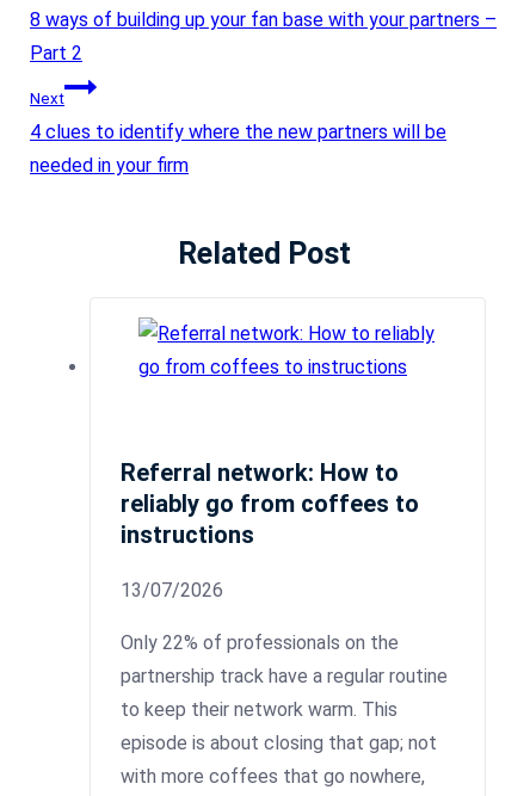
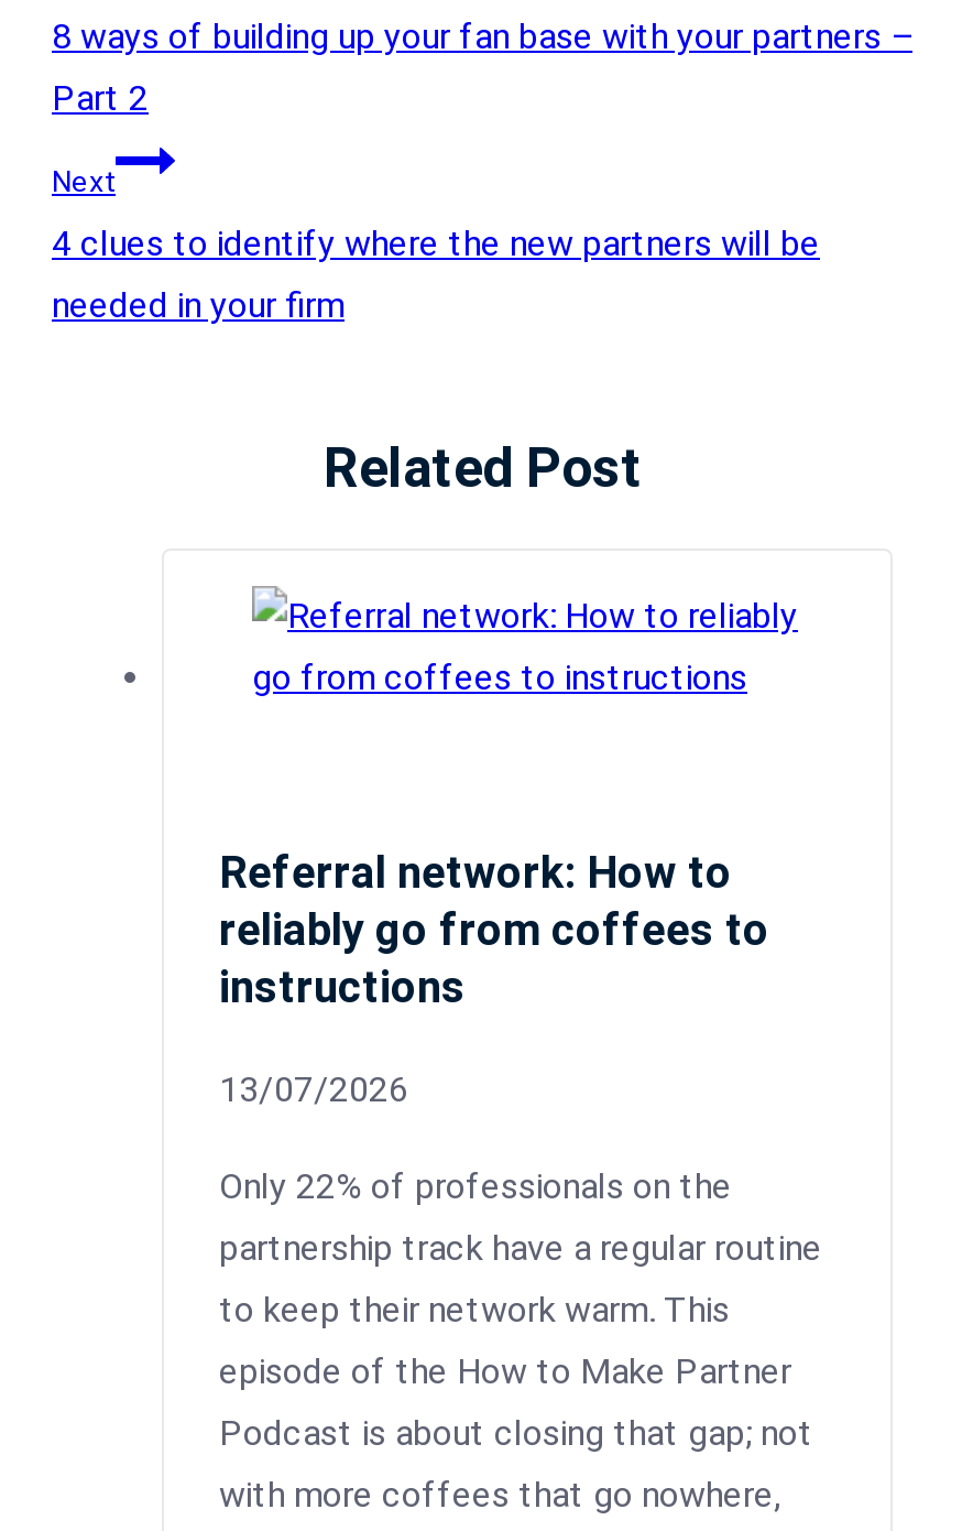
[121,731,437,754] episode is about closing that gap; not -> [219,1350,813,1454] episode of the How to Make Partner | Podcast is about closing that gap; not

